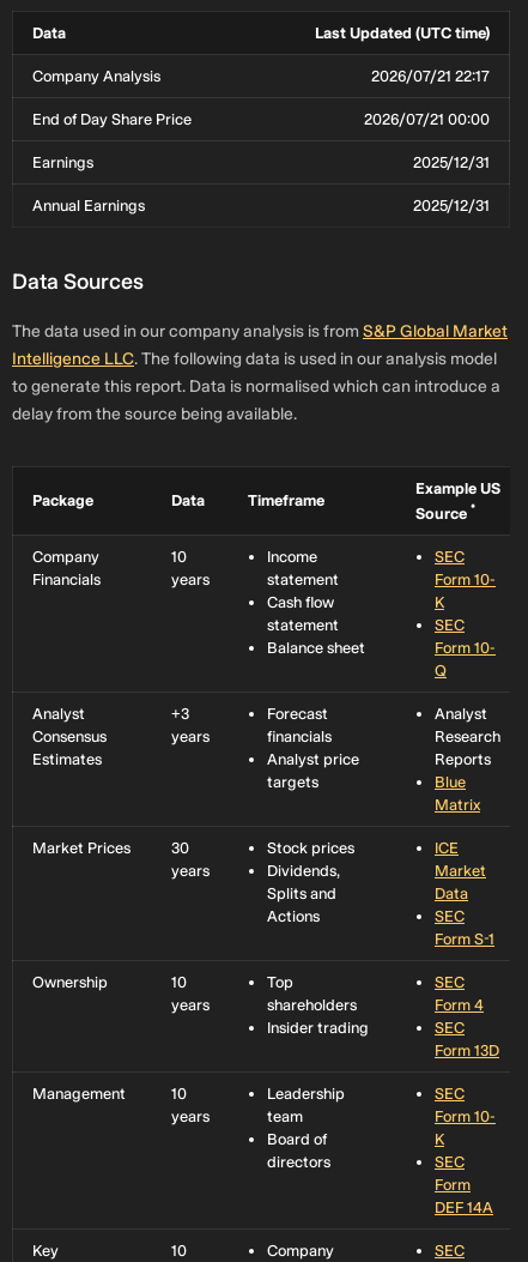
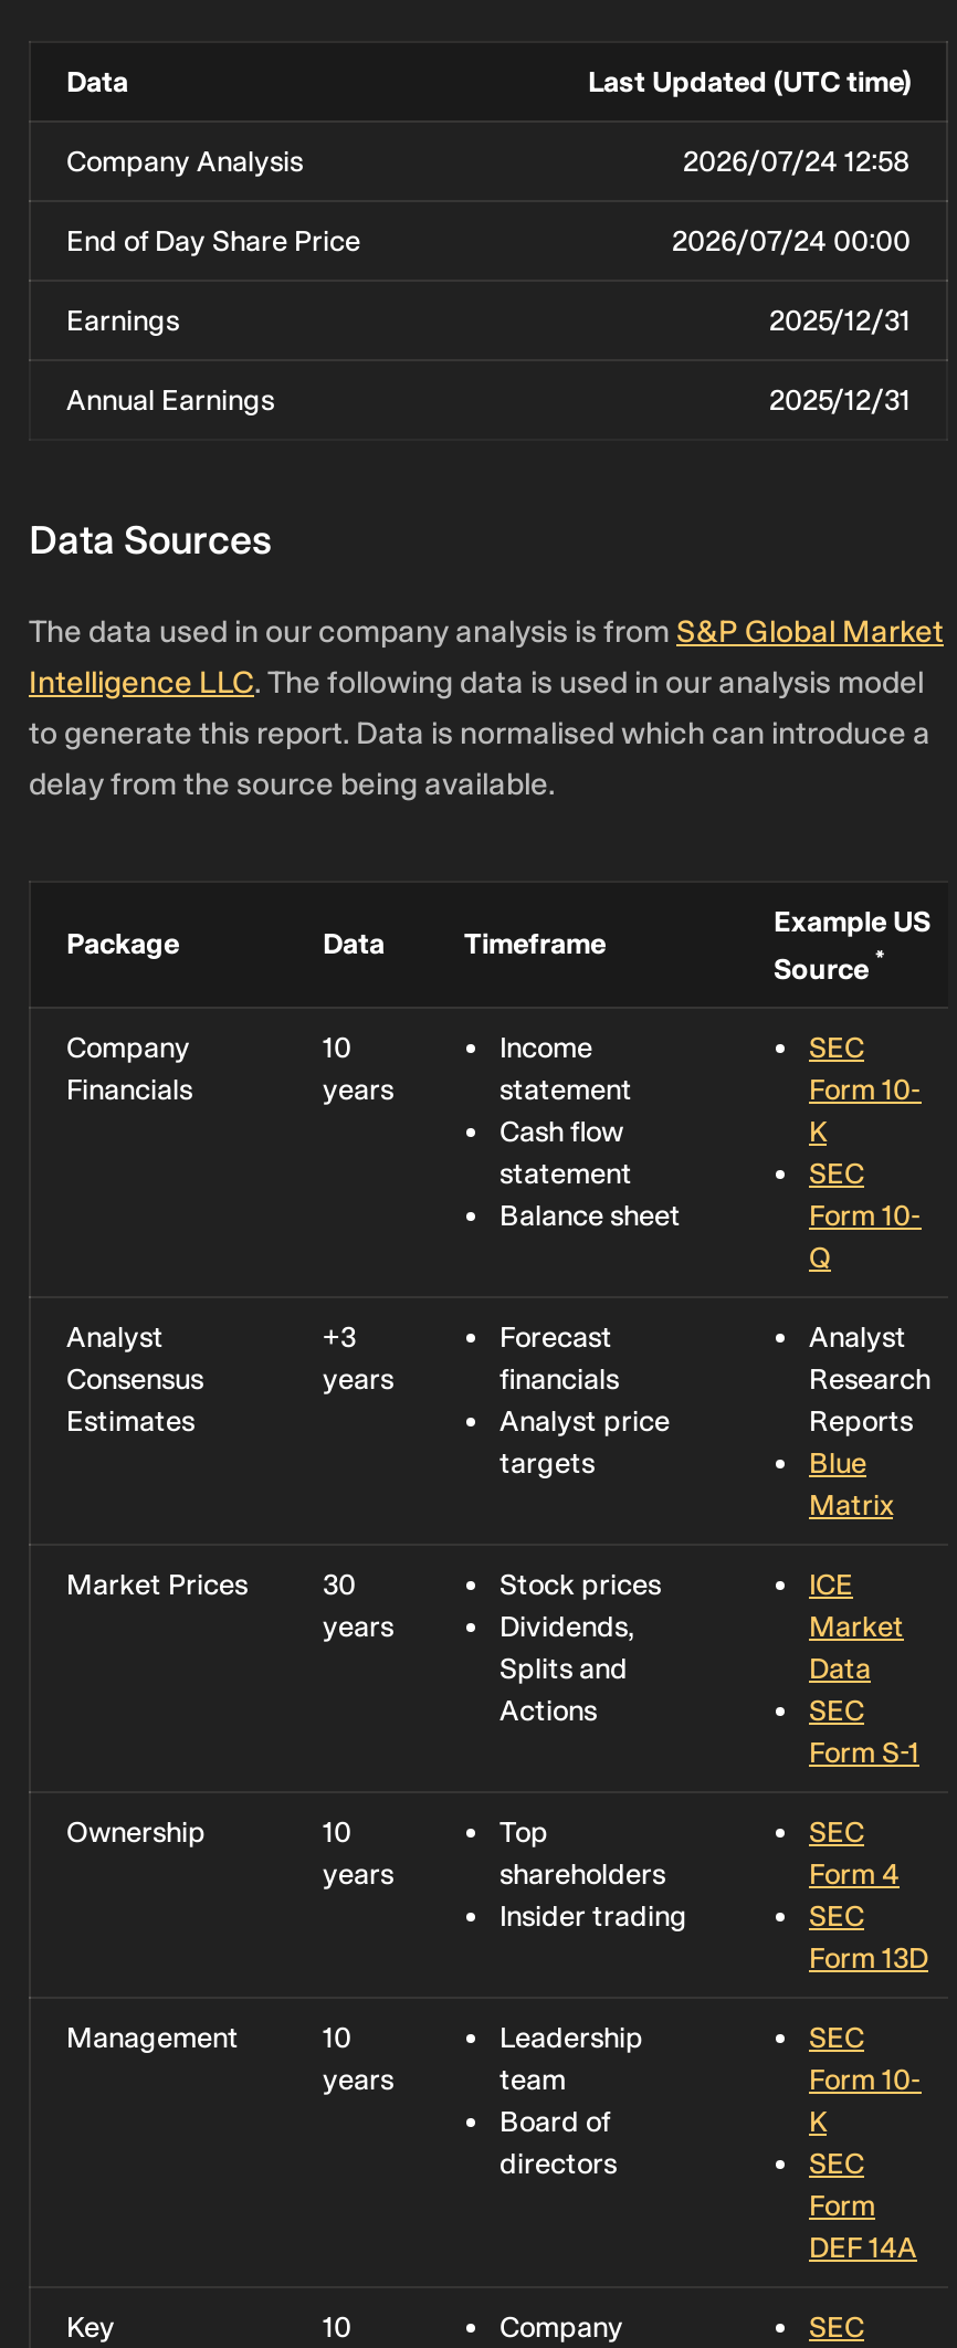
[371,67,490,85] 2026/07/21 22:17 -> [683,145,911,178] 2026/07/24 12:58
[364,110,490,128] 2026/07/21 00:00 -> [672,224,911,257] 2026/07/24 00:00

